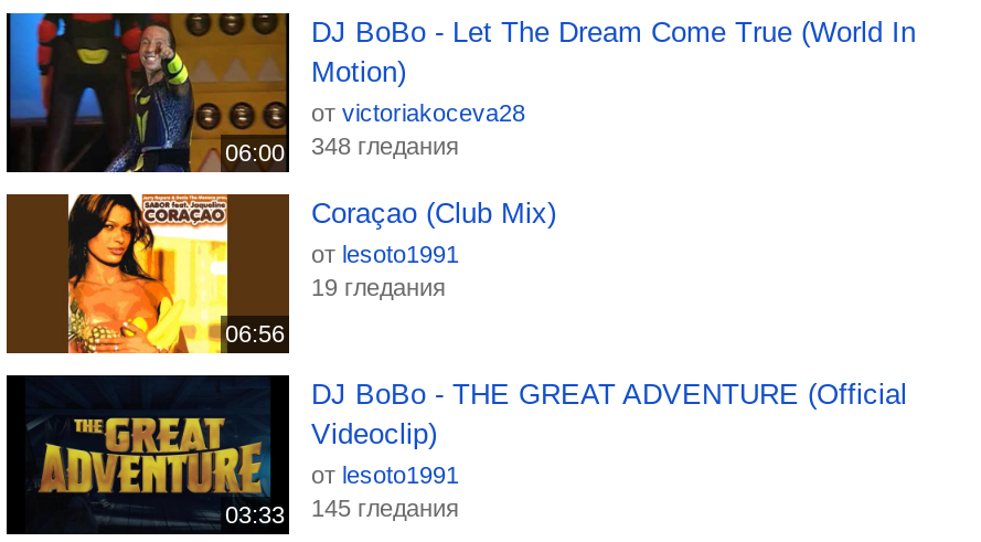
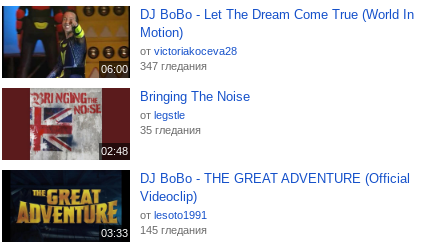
[225,132,459,166] 06:00 348 гледания -> [101,60,207,75] 06:00 347 гледания
[66,192,285,355] [image] | 06:56 -> [29,88,128,161] [image] | 02:48
[311,196,556,300] Coraçao (Club Mix) | от lesoto1991 | 19 гледания -> [140,89,250,136] Bringing The Noise | от legstle | 35 гледания

